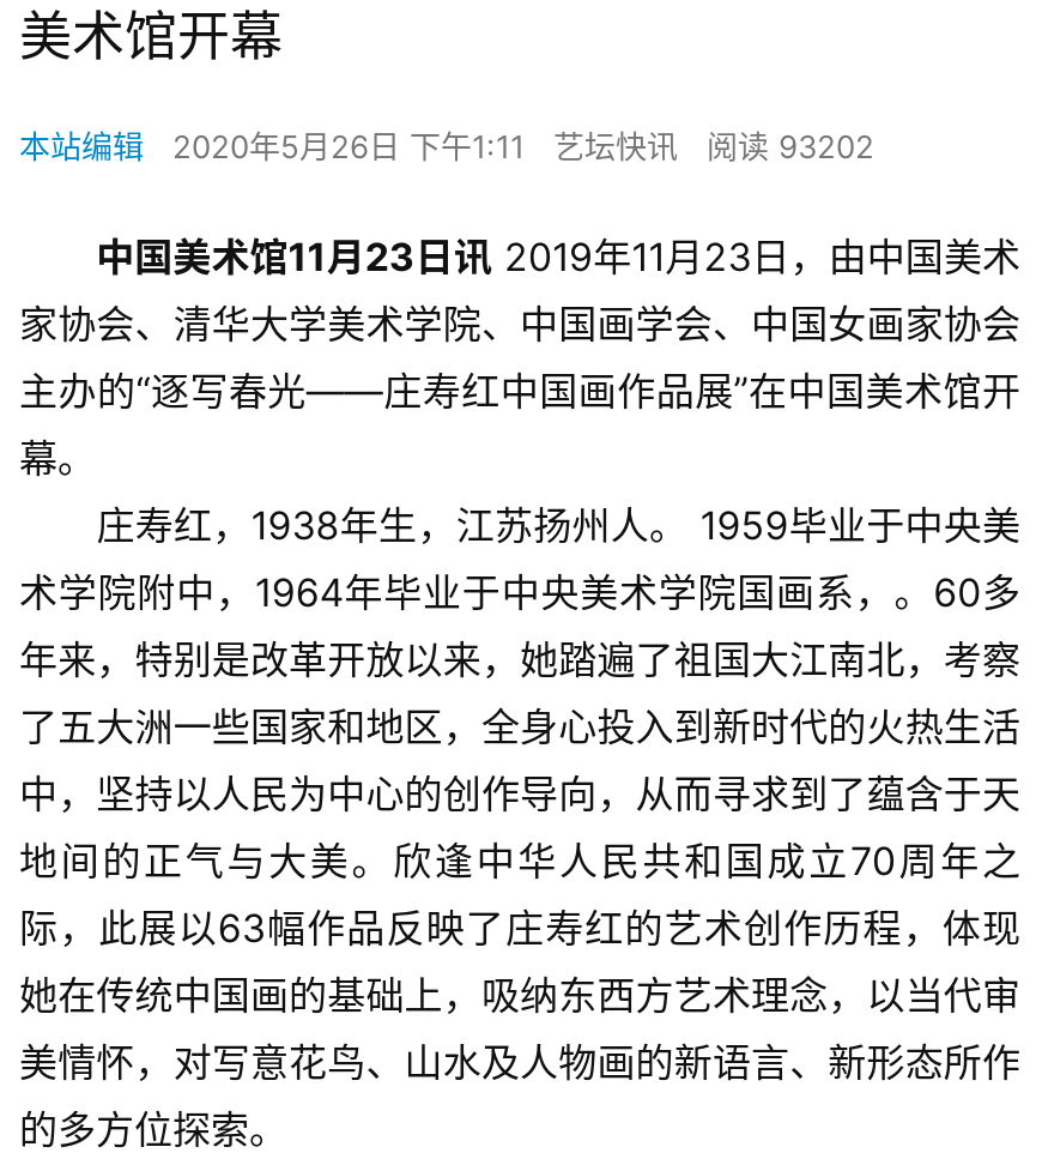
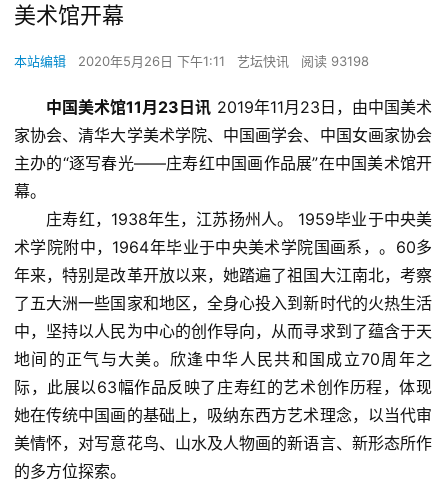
[19,128,874,166] 本站编辑 2020年5月26日 下午1:11 艺坛快讯 阅读 93202 -> [14,53,369,69] 本站编辑 2020年5月26日 下午1:11 艺坛快讯 阅读 93198

